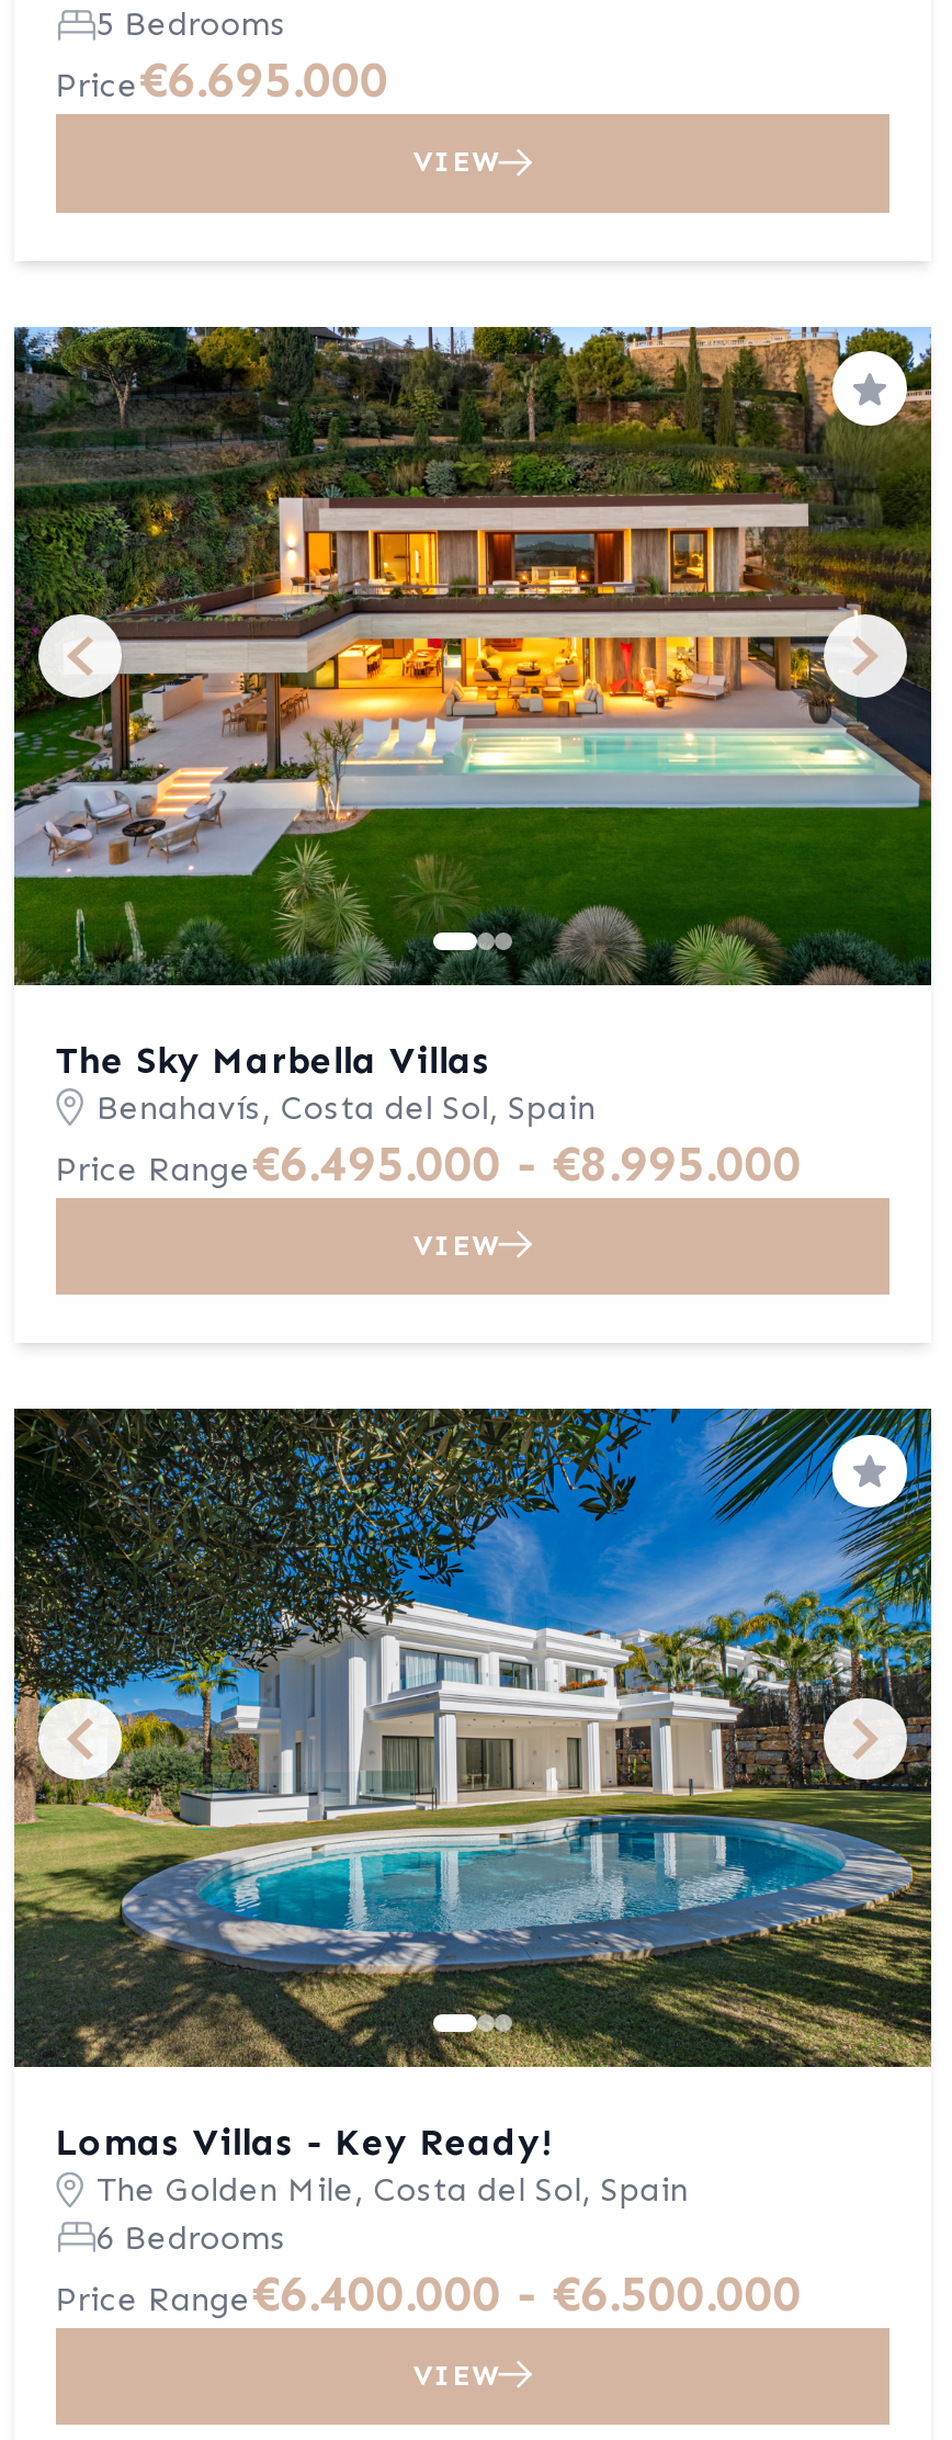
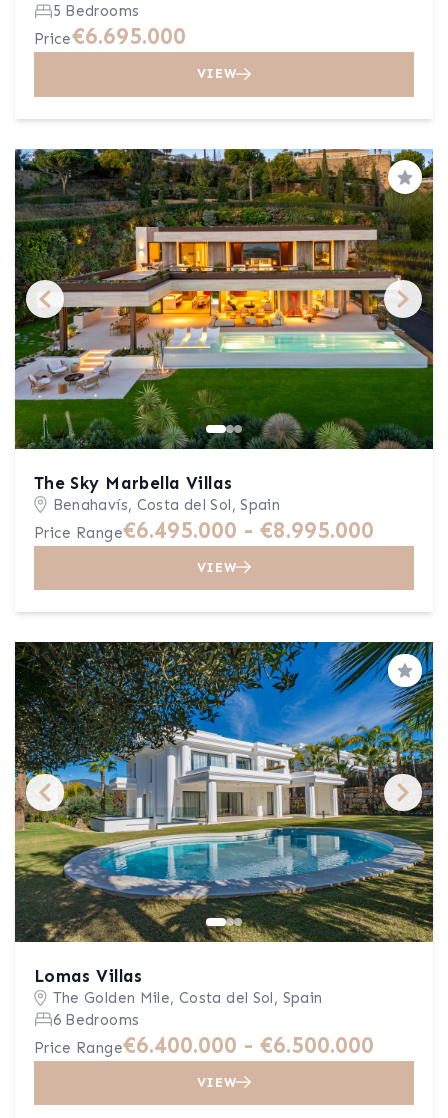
[55,2119,552,2163] Lomas Villas - Key Ready! -> [34,966,143,986] Lomas Villas

